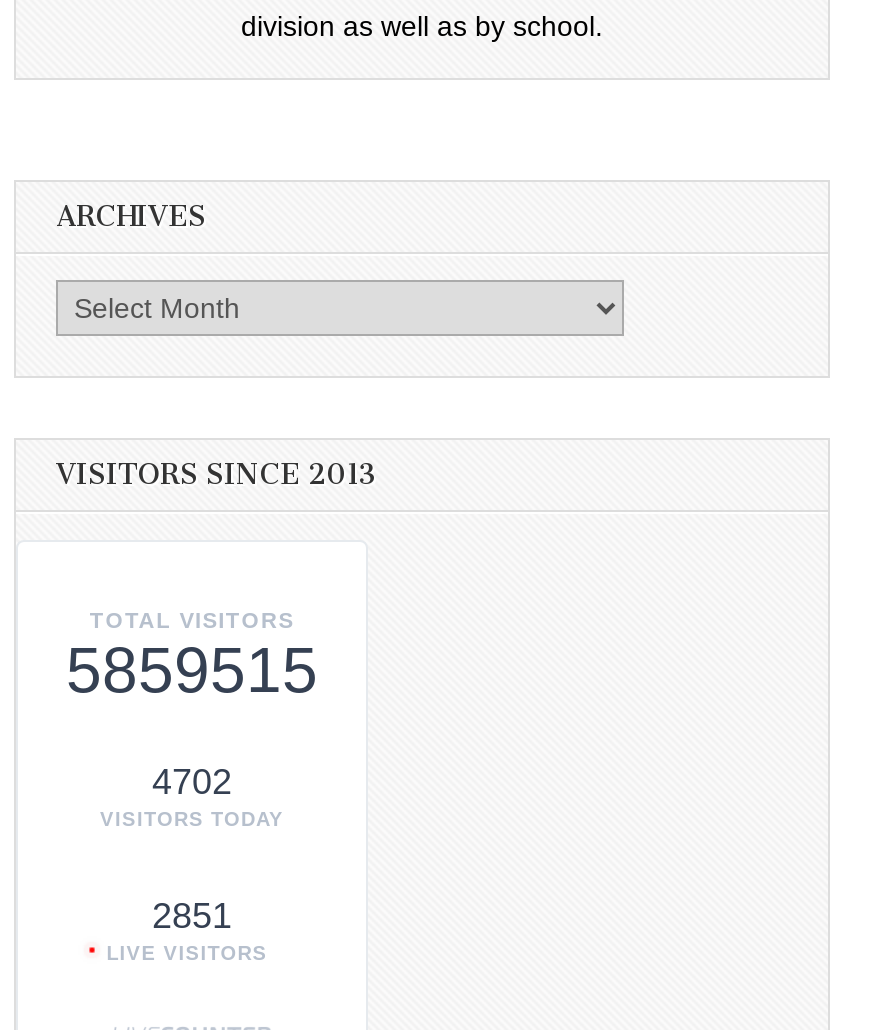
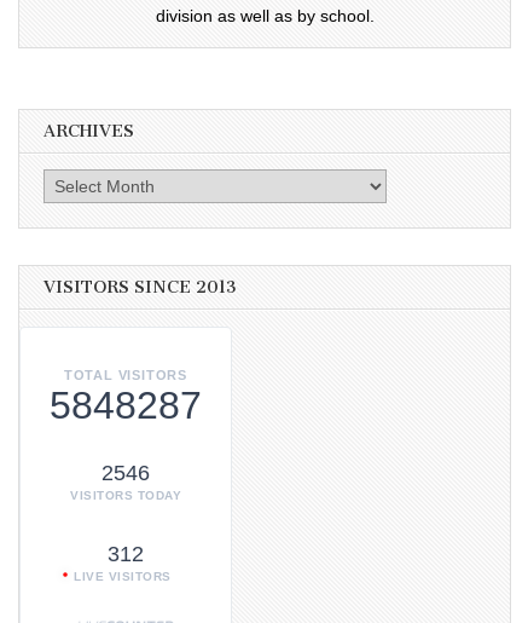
[66,633,318,705] 5859515 -> [50,383,202,427] 5848287
[152,761,232,801] 4702 -> [101,460,150,485] 2546
[152,895,232,935] 2851 -> [108,541,144,566] 312

